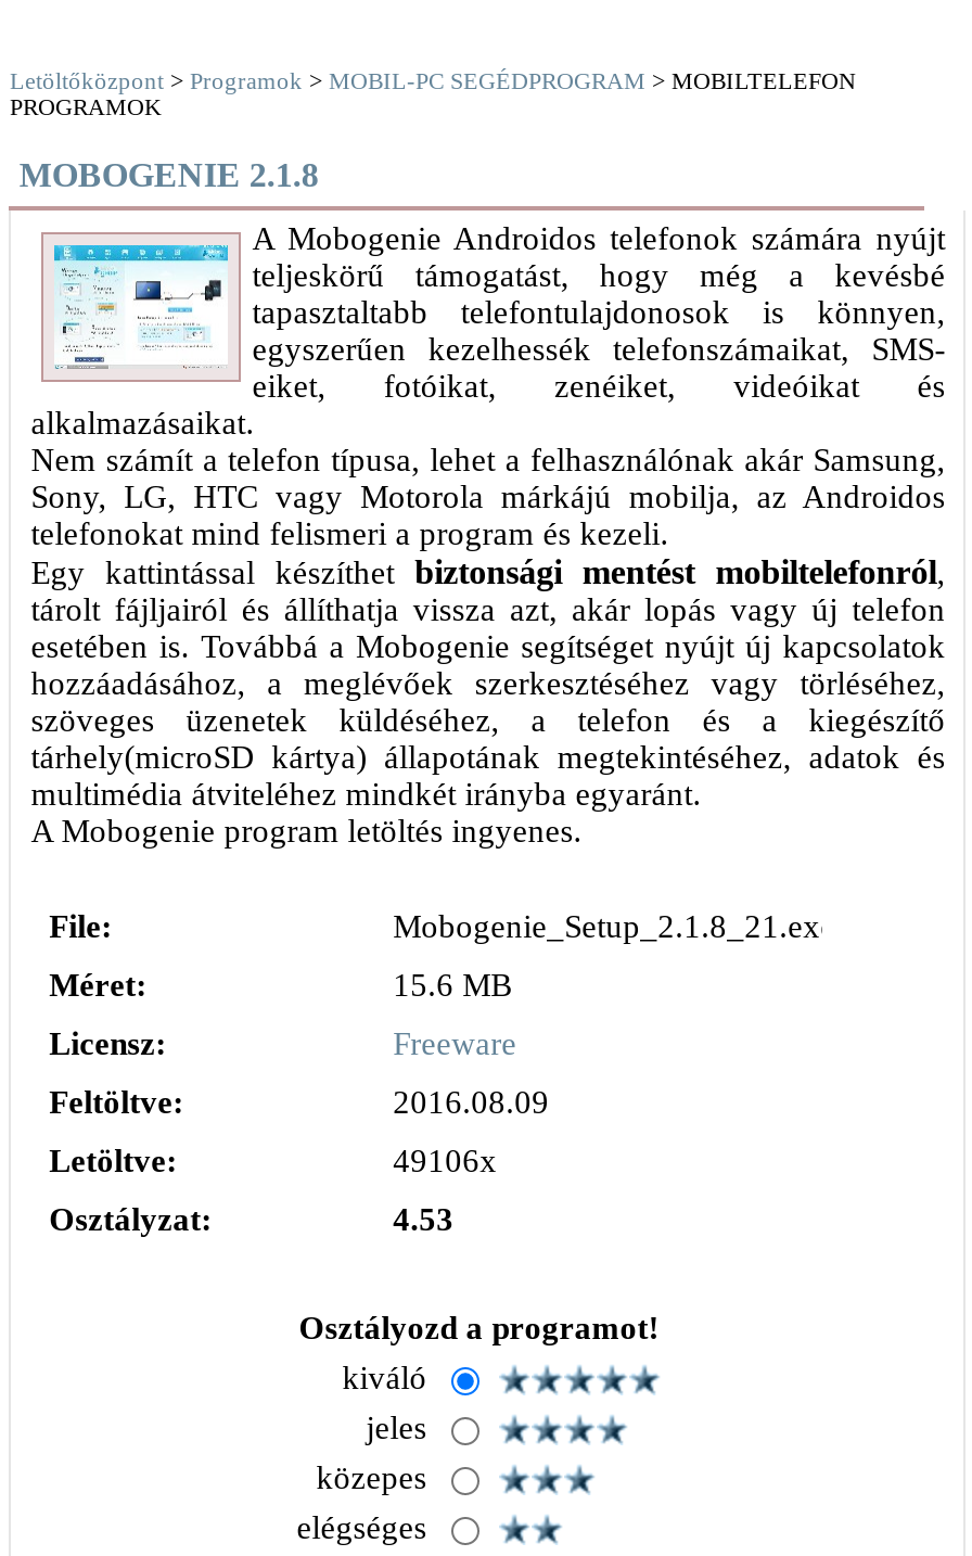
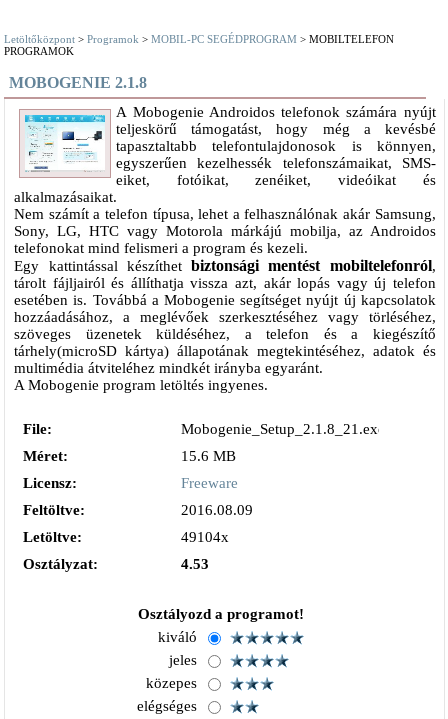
[393,1144,497,1178] 49106x -> [181,529,229,545] 49104x

